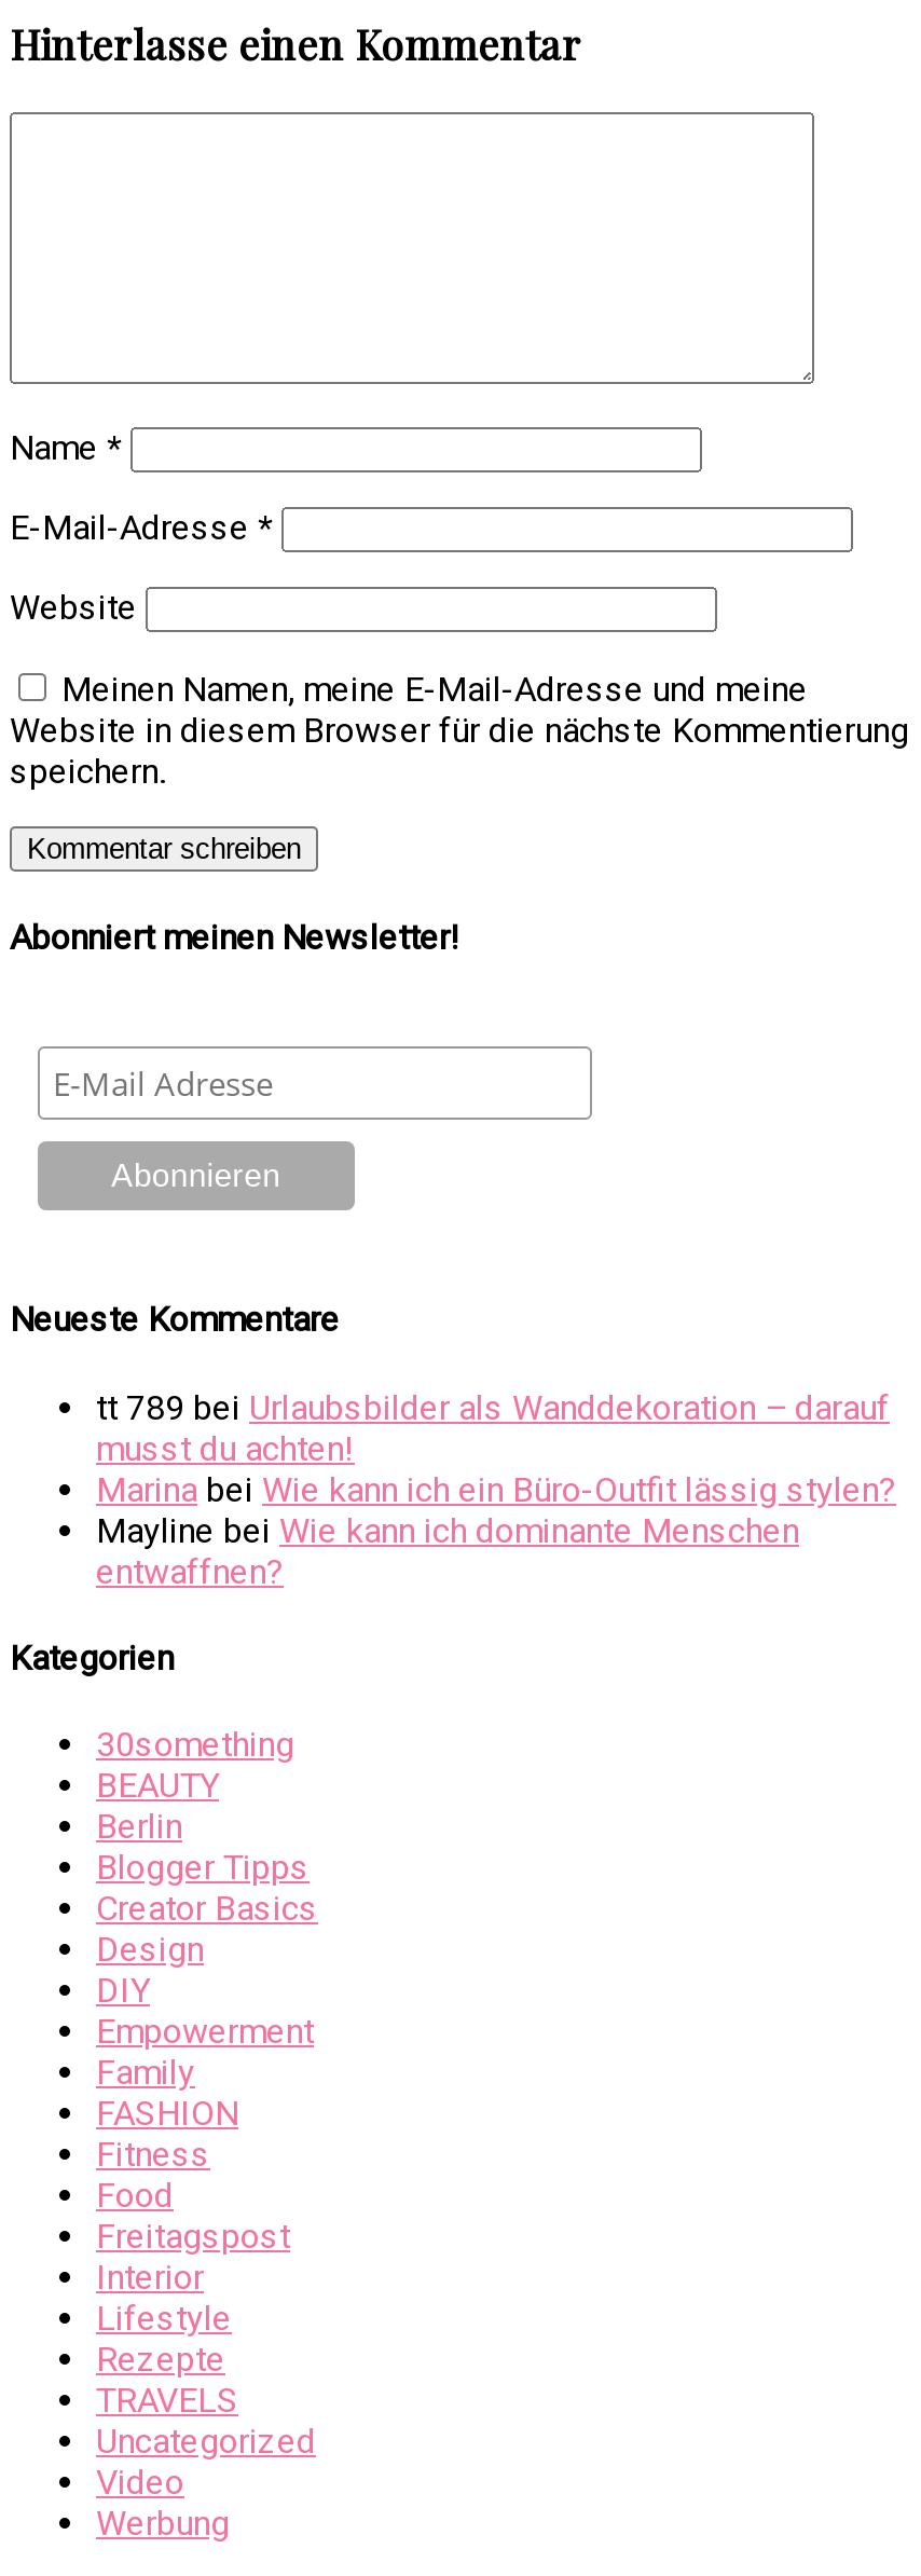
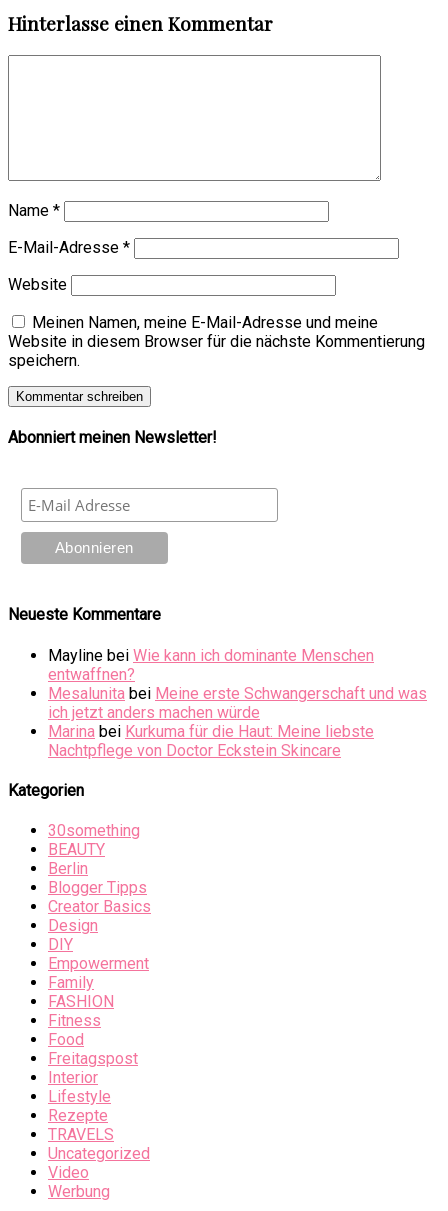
[96,1387,896,1510] tt 789 bei Urlaubsbilder als Wanddekoration – darauf | musst du achten! | Marina bei Wie kann ich ein Büro-Outfit lässig stylen? -> none
moved [96,1510,799,1592] -> [48,646,374,684]: Mayline bei Wie kann ich dominante Menschen | entwaffnen?
none -> [48,684,427,760] Mesalunita bei Meine erste Schwangerschaft und was | ich jetzt anders machen würde | Marina bei Kurkuma für die Haut: Meine liebste | Nachtpflege von Doctor Eckstein Skincare

